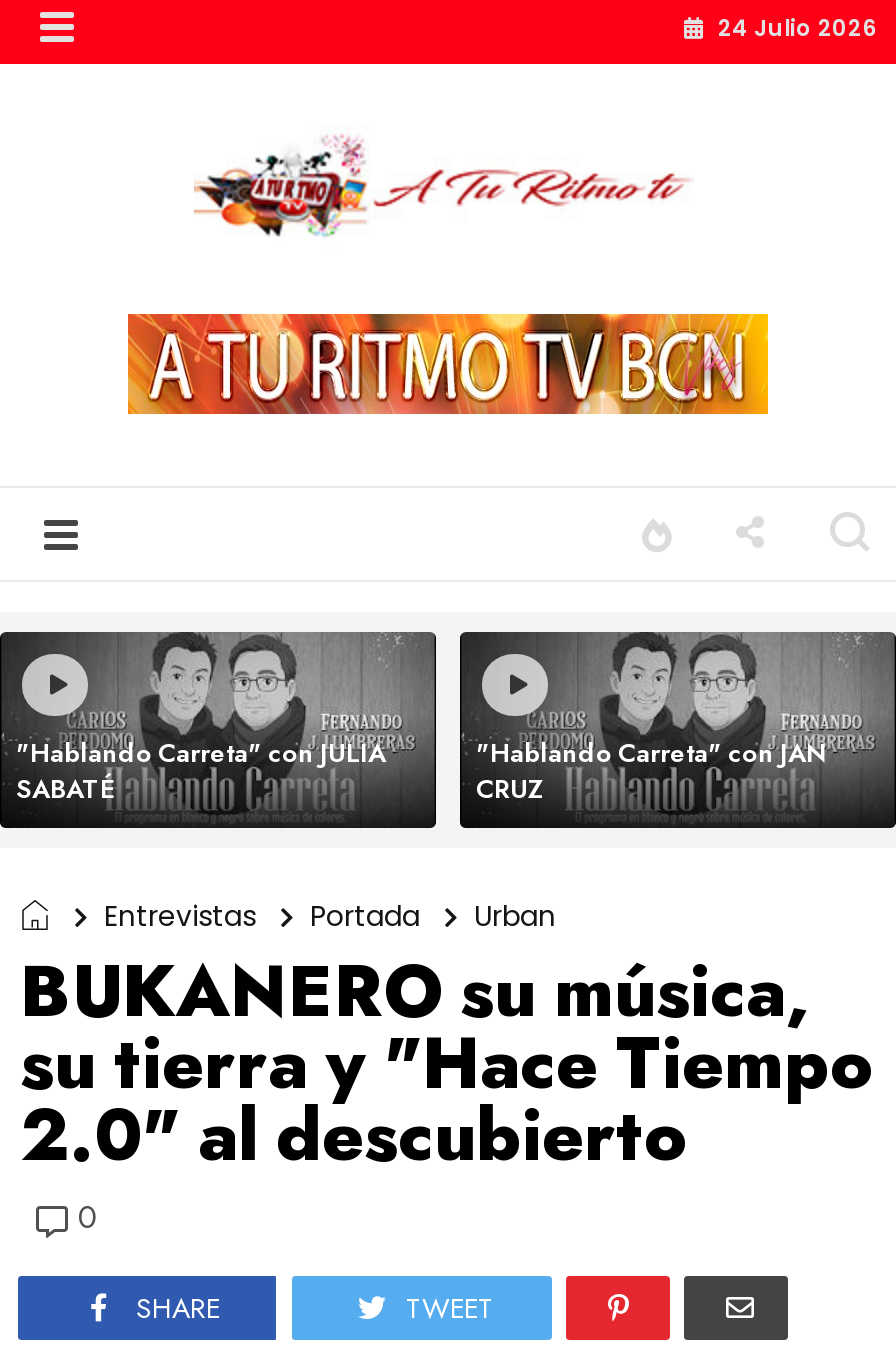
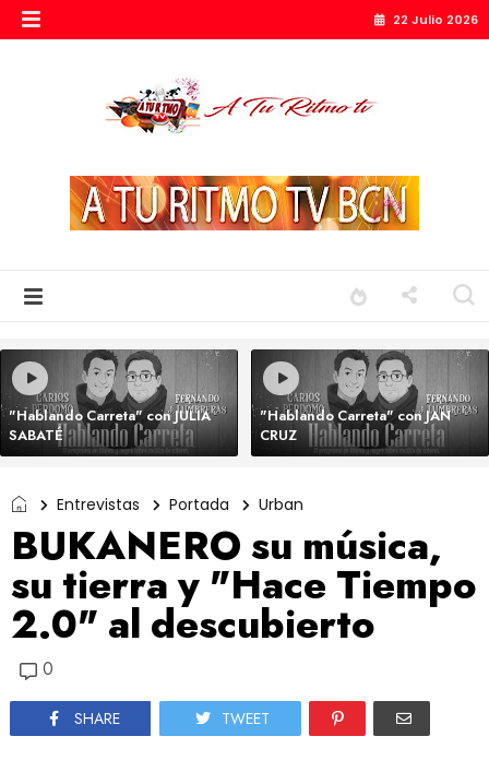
[718,12,876,44] 24 Julio 2026 -> [393,11,478,28] 22 Julio 2026

